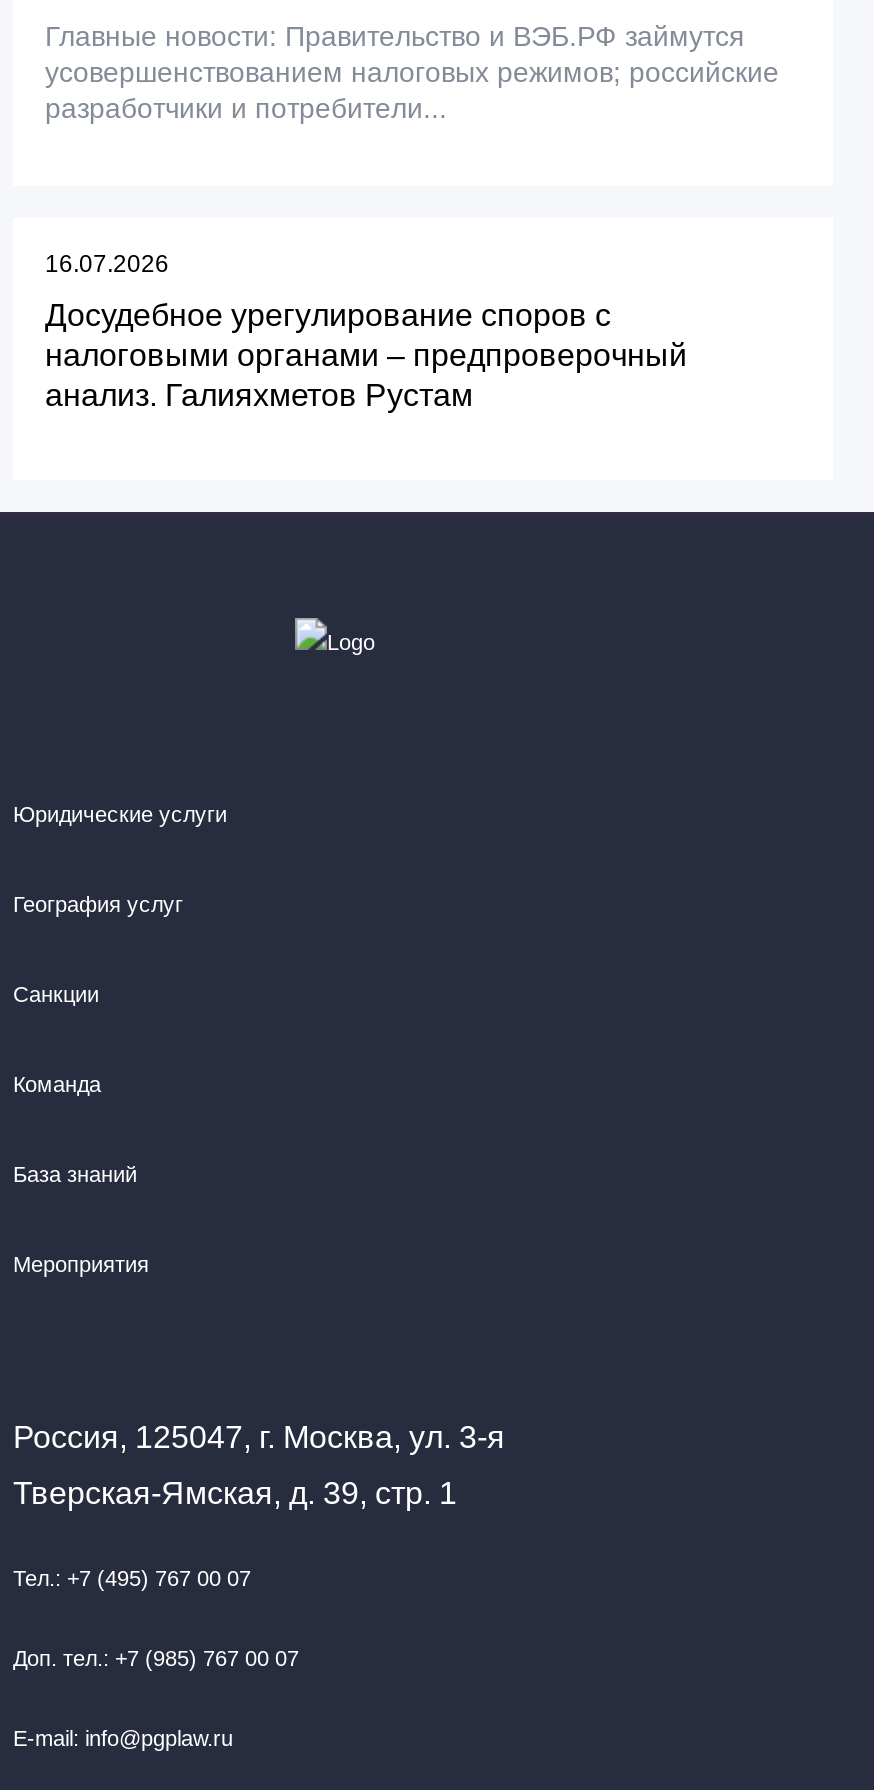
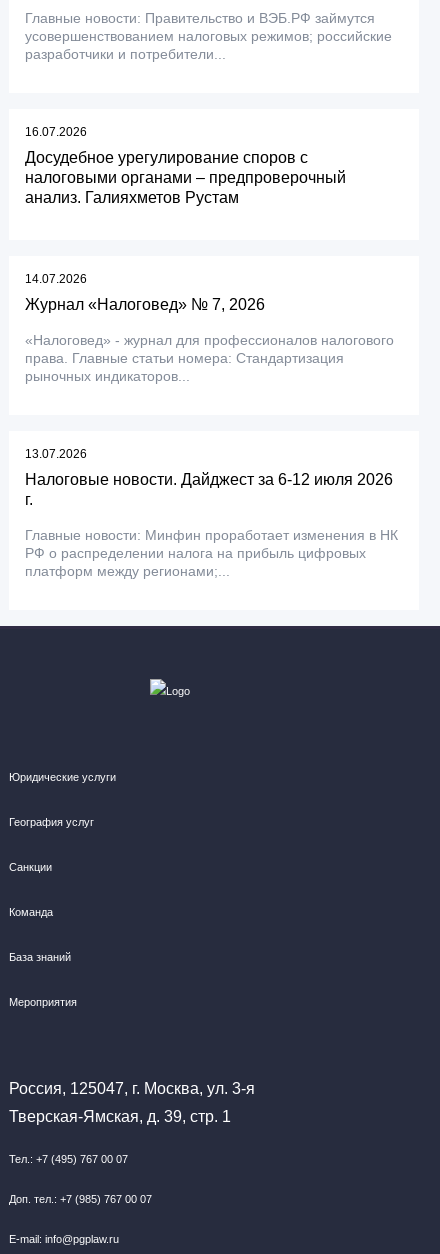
none -> [25,272,394,384] 14.07.2026 | Журнал «Налоговед» № 7, 2026 | «Налоговед» - журнал для профессионалов налогового | права. Главные статьи номера: Стандартизация | рыночных индикаторов...
none -> [25,447,398,579] 13.07.2026 | Налоговые новости. Дайджест за 6-12 июля 2026 | г. | Главные новости: Минфин проработает изменения в НК | РФ о распределении налога на прибыль цифровых | платформ между регионами;...

